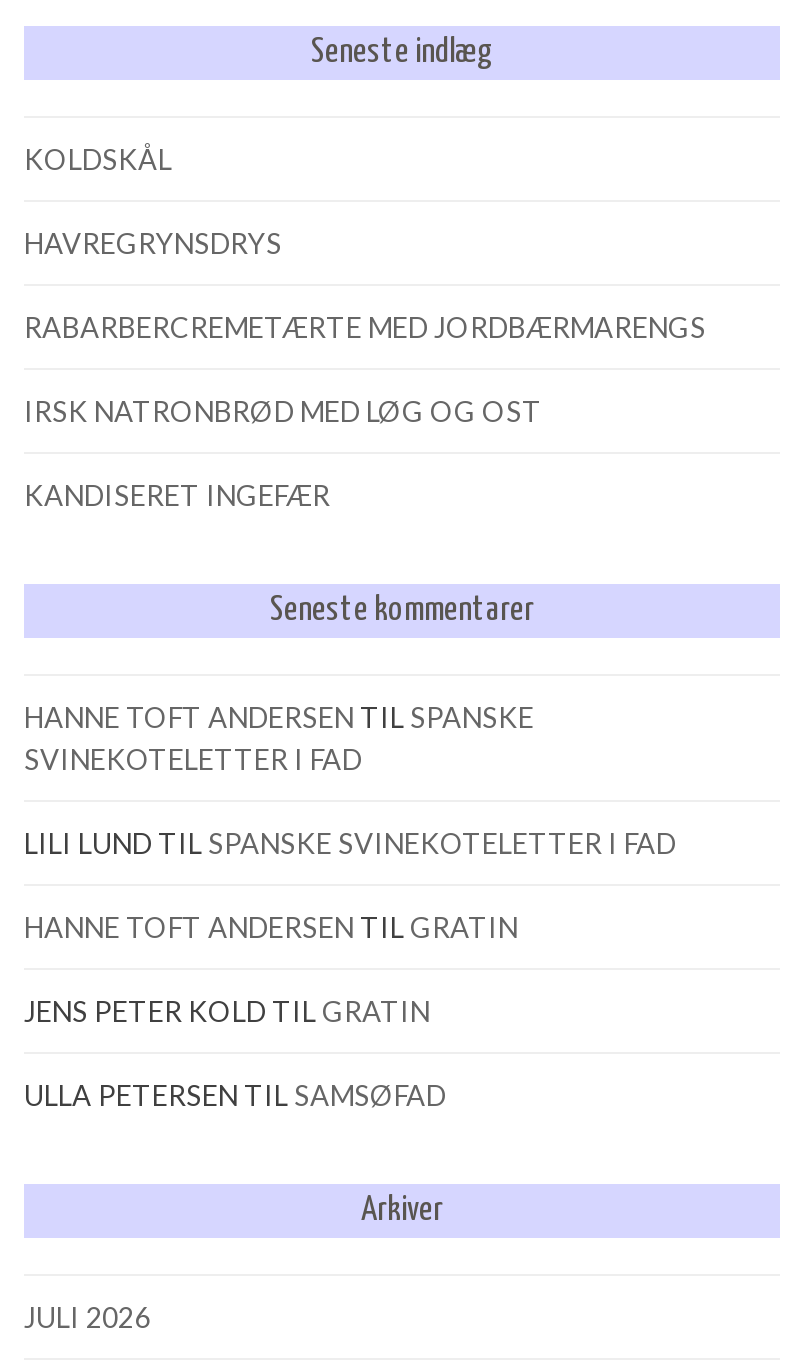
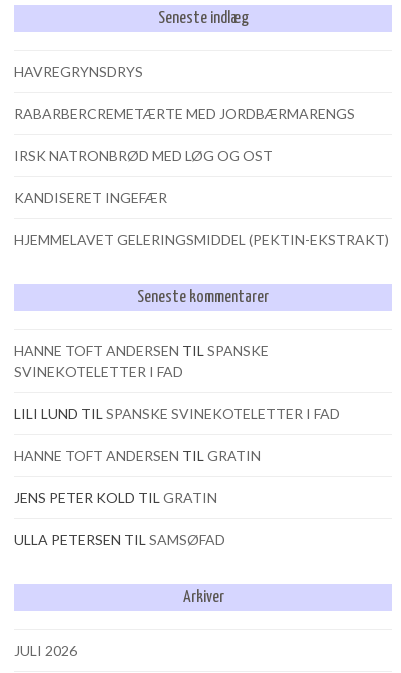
[24,141,172,175] KOLDSKÅL -> none
moved [24,225,706,511] -> [14,63,355,206]: HAVREGRYNSDRYS | RABARBERCREMETÆRTE MED JORDBÆRMARENGS | IRSK NATRONBRØD MED LØG OG OST | KANDISERET INGEFÆR
none -> [14,231,389,248] HJEMMELAVET GELERINGSMIDDEL (PEKTIN-EKSTRAKT)

